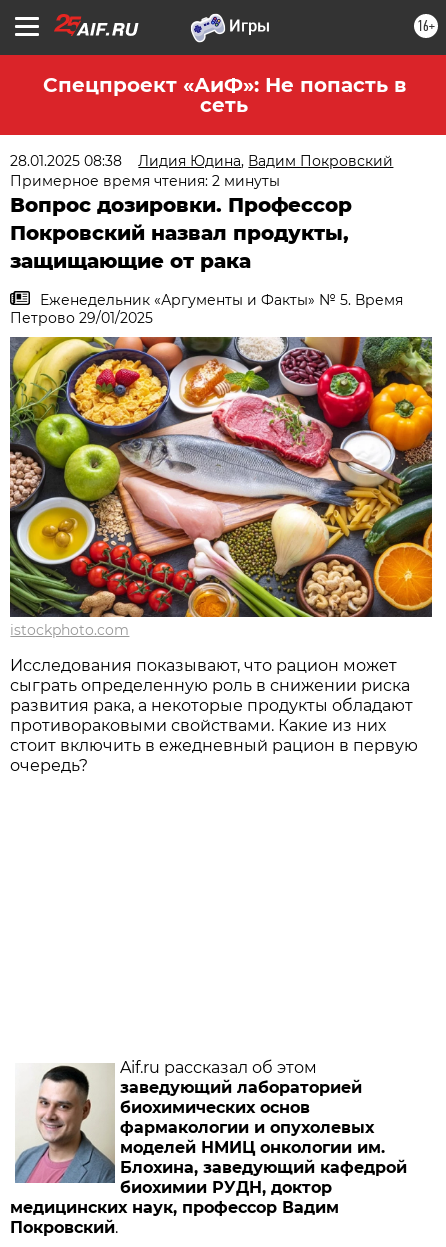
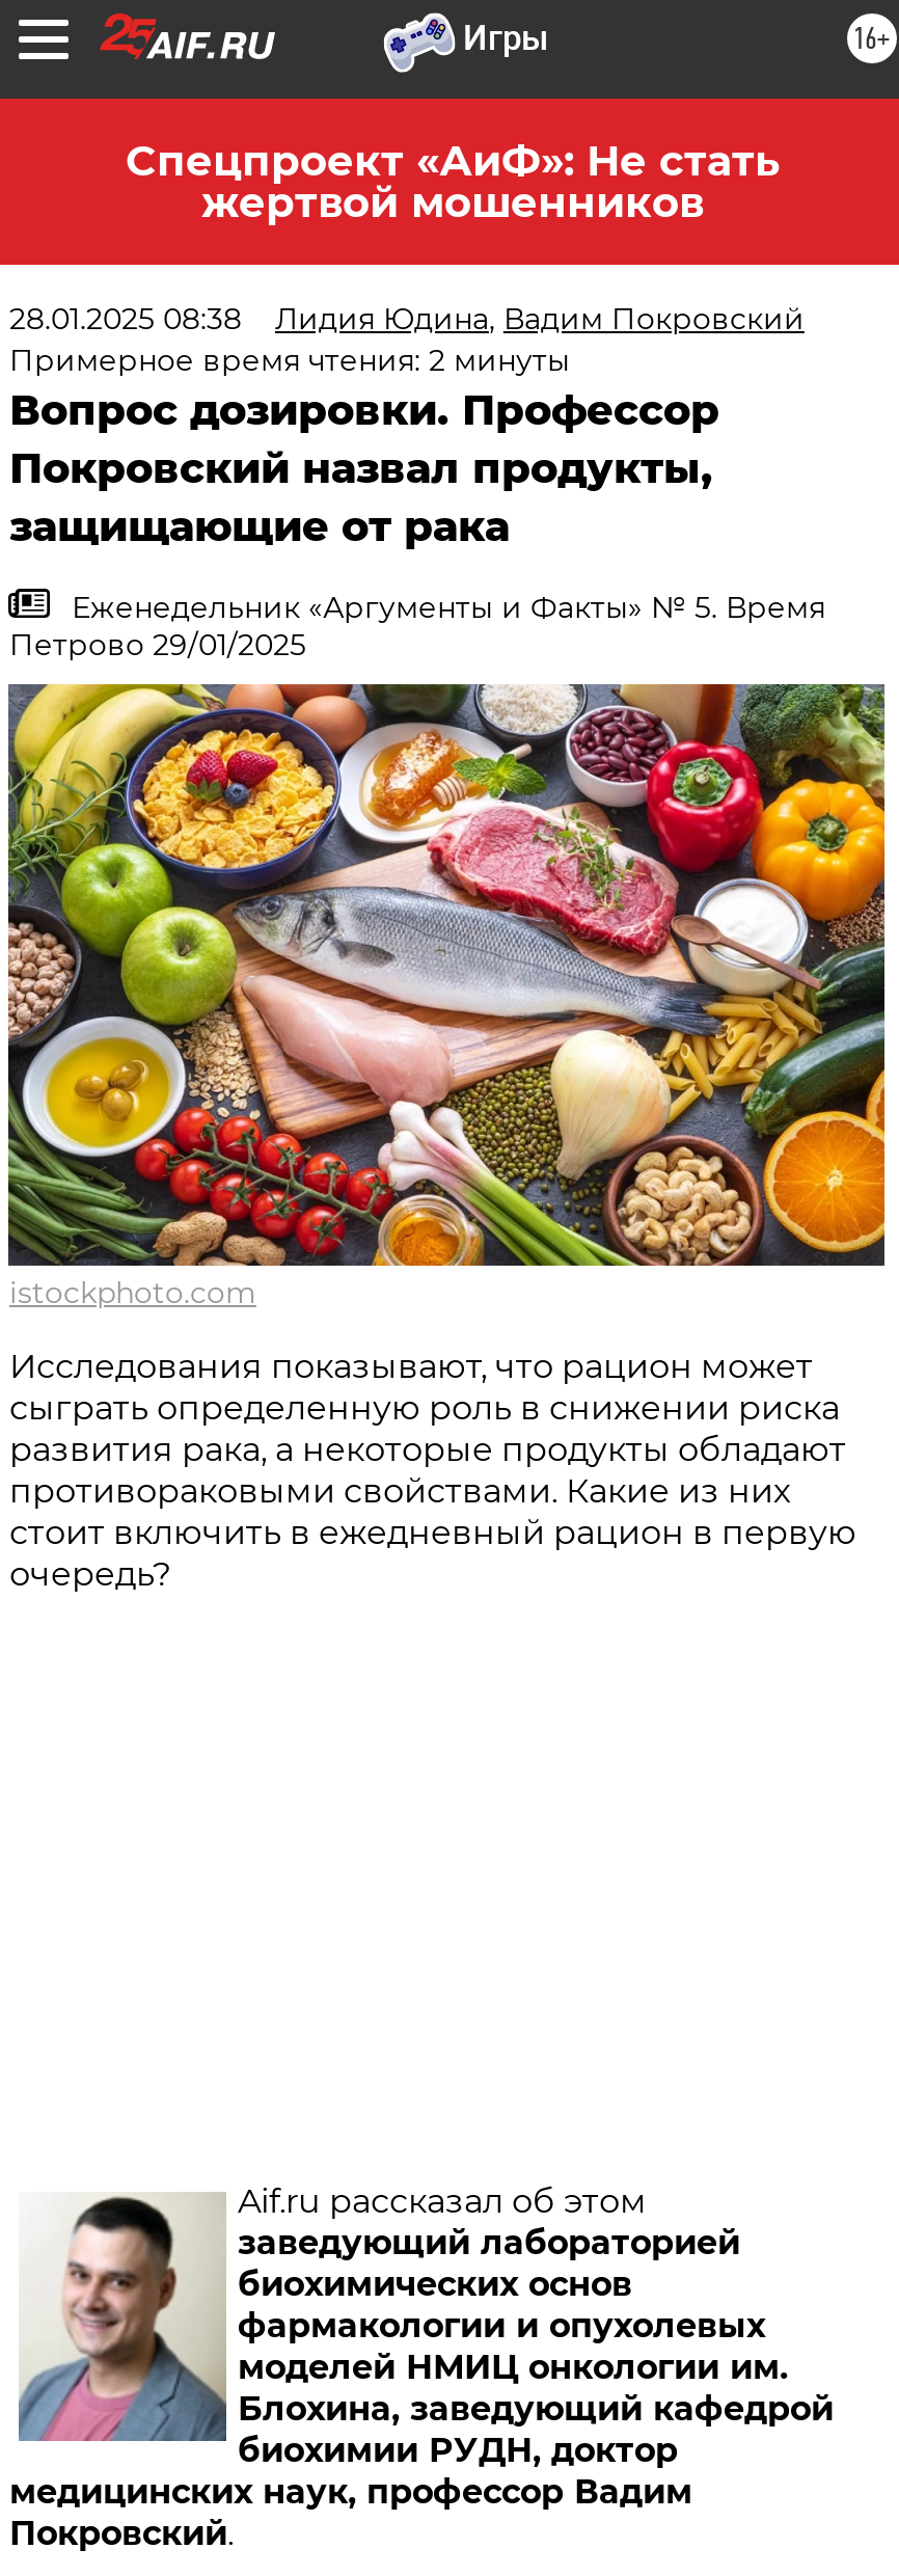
[42,73,405,117] Спецпроект «АиФ»: Не попасть в | сеть -> [126,136,780,227] Спецпроект «АиФ»: Не стать | жертвой мошенников

